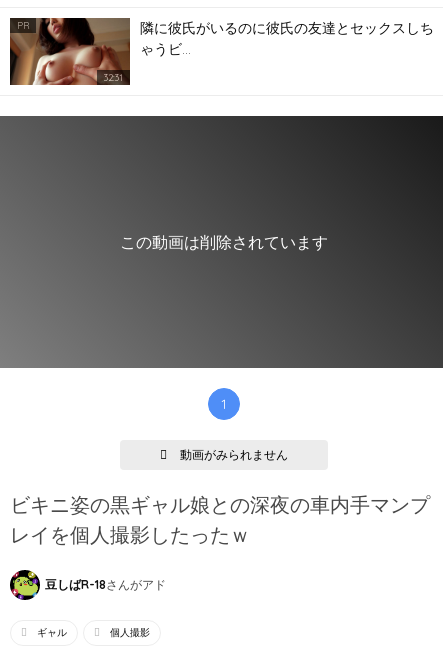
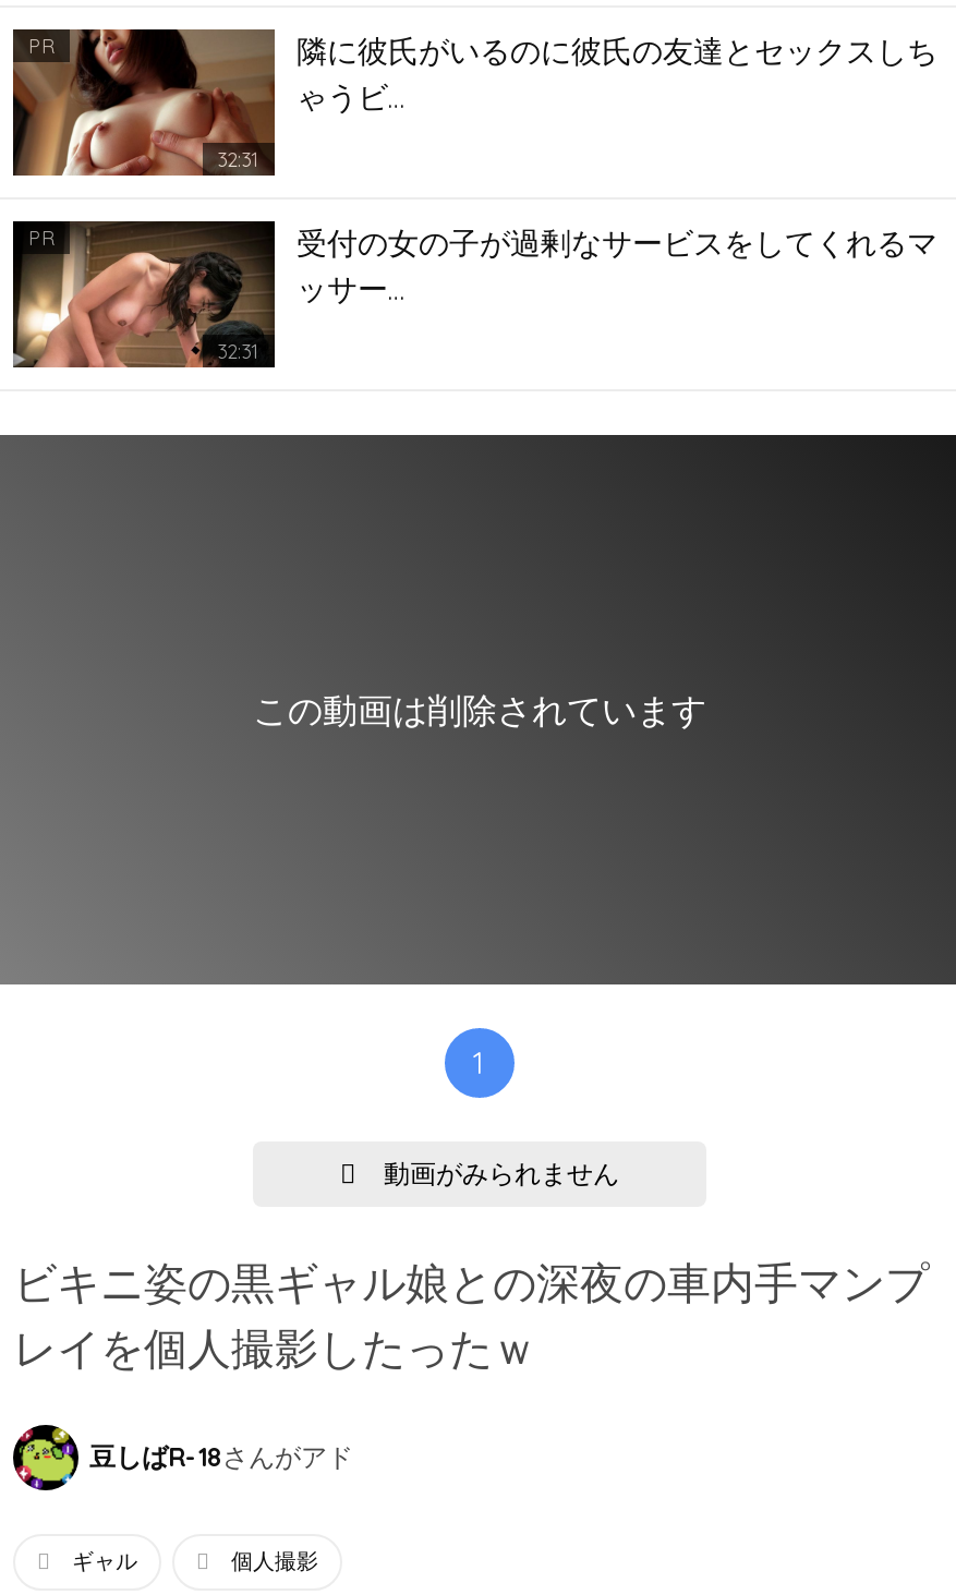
none -> [11,219,266,367] [image] | PR
none -> [218,339,259,363] 32:31
none -> [297,223,937,309] 受付の女の子が過剰なサービスをしてくれるマ | ッサー…

